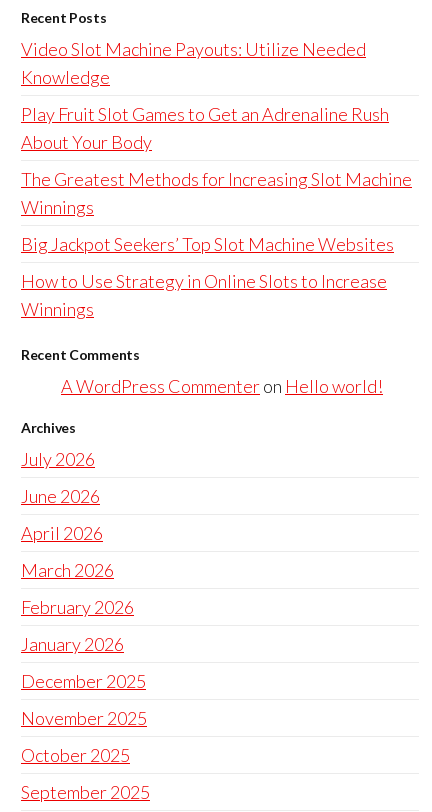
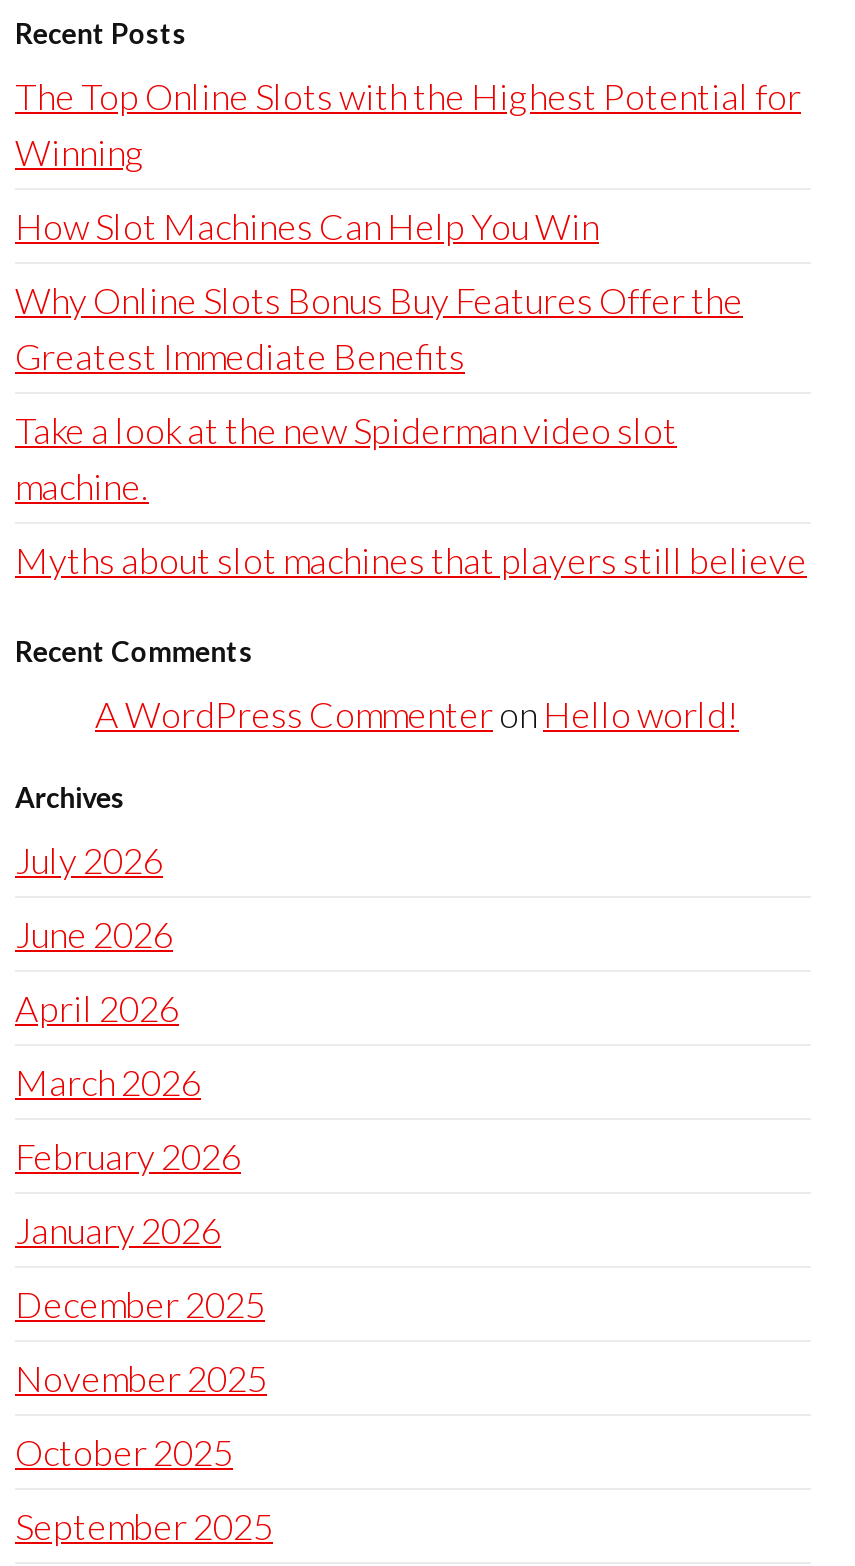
[21,38,366,88] Video Slot Machine Payouts: Utilize Needed | Knowledge -> [15,74,801,174] The Top Online Slots with the Highest Potential for | Winning
[21,103,389,153] Play Fruit Slot Games to Get an Adrenaline Rush | About Your Body -> [15,204,599,248] How Slot Machines Can Help You Win
[21,168,412,218] The Greatest Methods for Increasing Slot Machine | Winnings -> [15,278,743,378] Why Online Slots Bonus Buy Features Offer the | Greatest Immediate Benefits
[21,233,394,255] Big Jackpot Seekers’ Top Slot Machine Websites -> [15,408,677,508] Take a look at the new Spiderman video slot | machine.
[21,270,387,320] How to Use Strategy in Online Slots to Increase | Winnings -> [15,538,807,582] Myths about slot machines that players still believe

